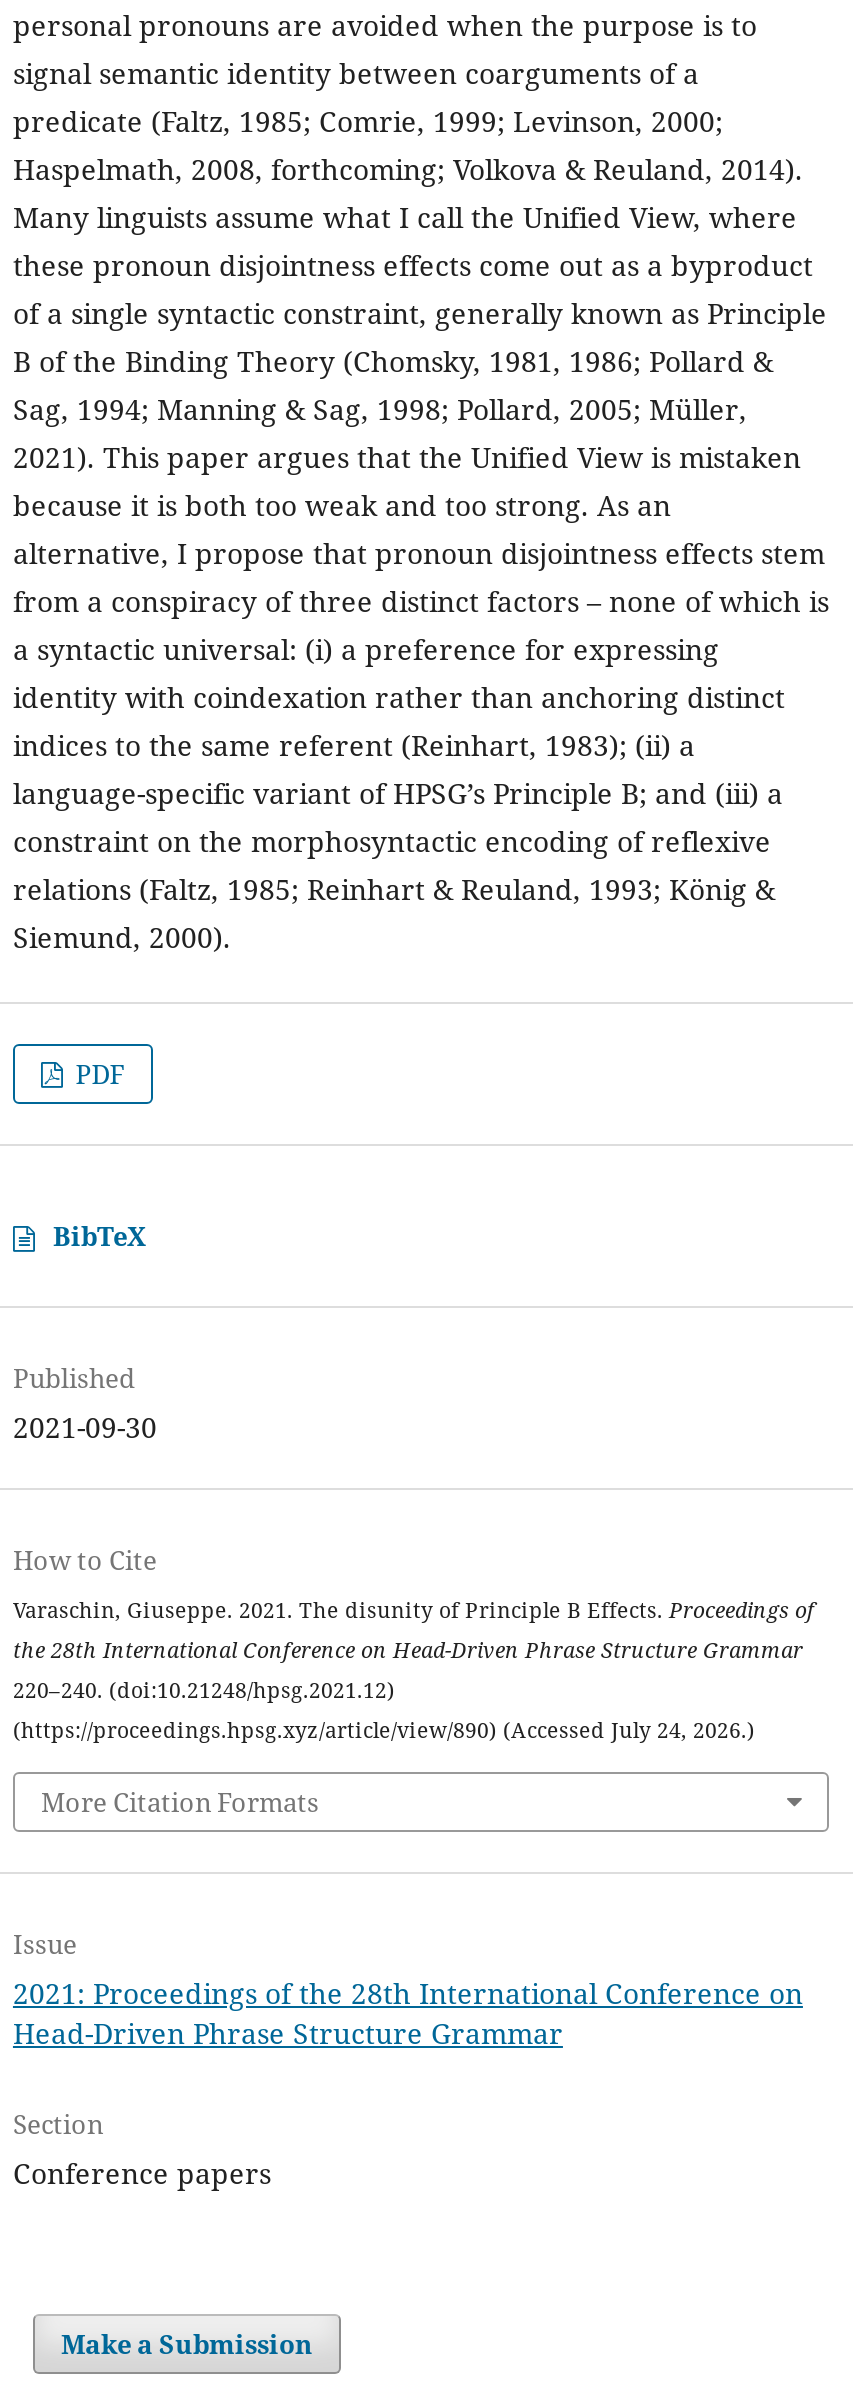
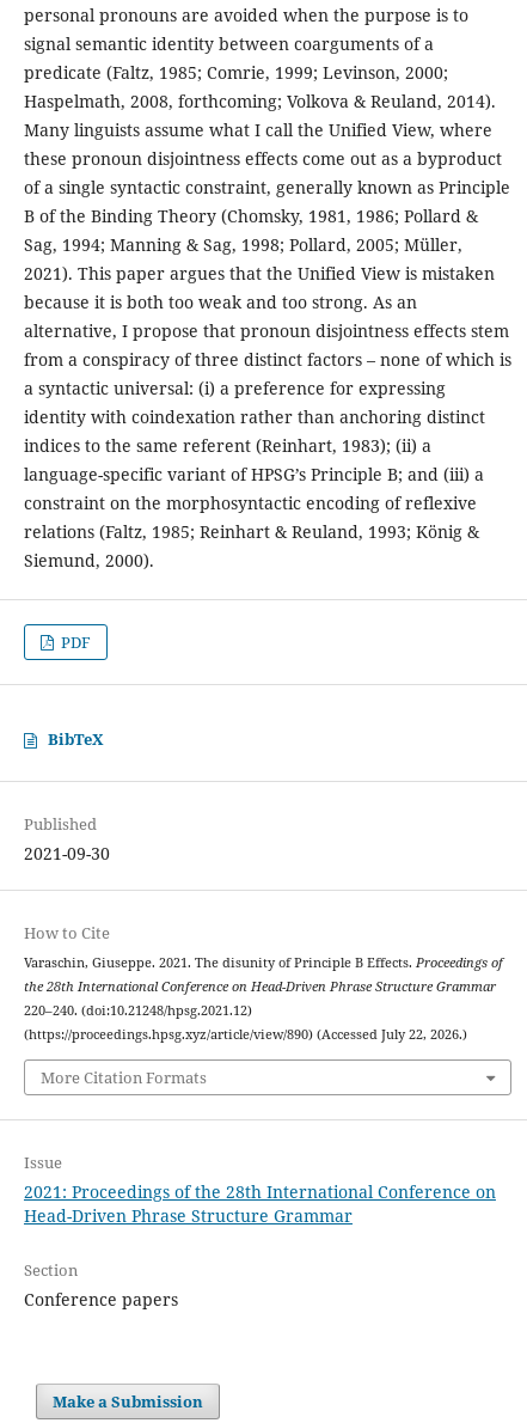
[13,1717,755,1745] (https://proceedings.hpsg.xyz/article/view/890) (Accessed July 24, 2026.) -> [24,1026,467,1043] (https://proceedings.hpsg.xyz/article/view/890) (Accessed July 22, 2026.)

